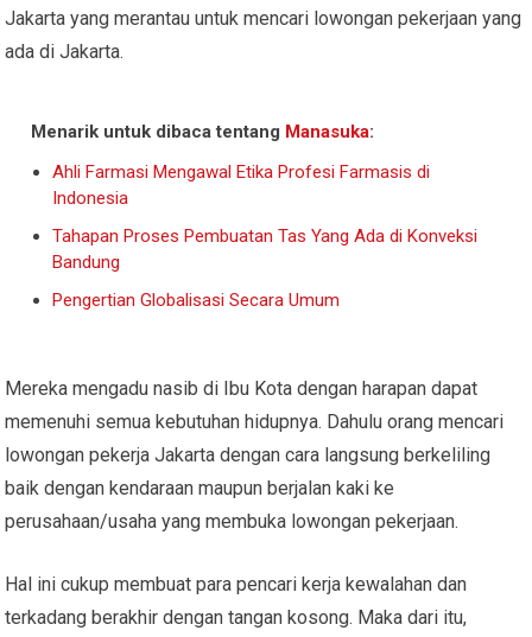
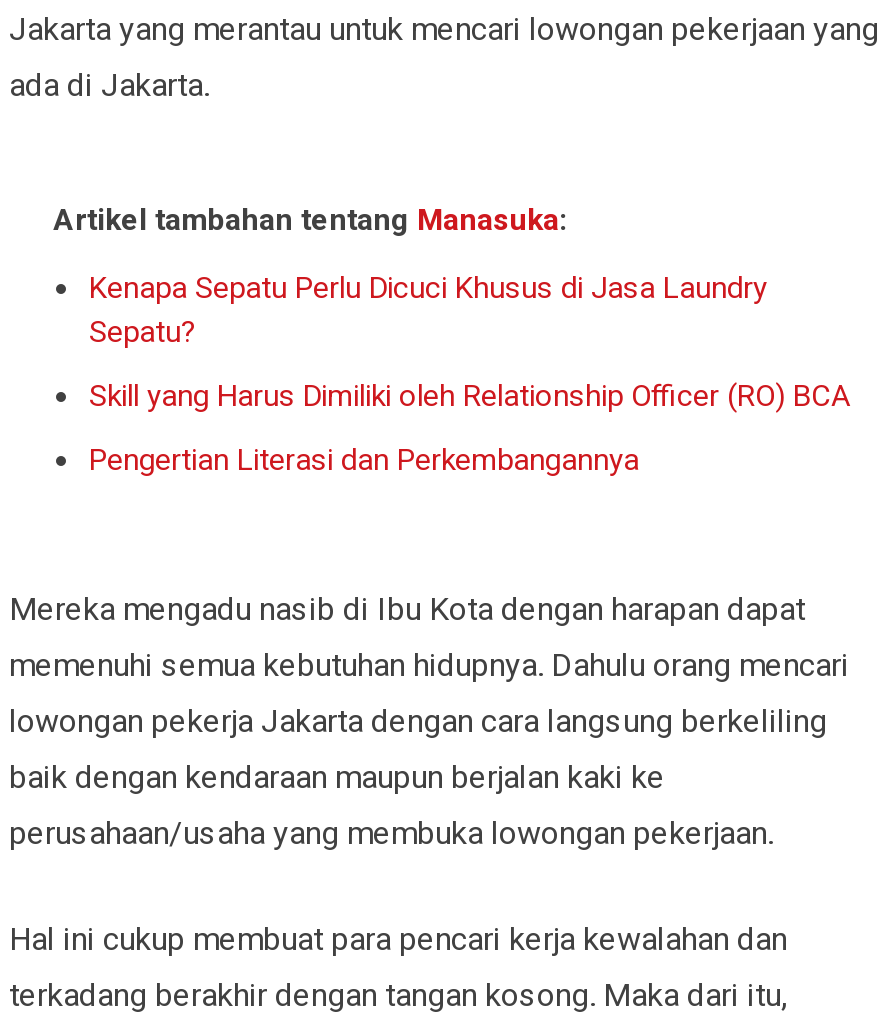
[31,121,375,142] Menarik untuk dibaca tentang Manasuka: -> [53,202,567,238] Artikel tambahan tentang Manasuka:
[53,161,430,209] Ahli Farmasi Mengawal Etika Profesi Farmasis di | Indonesia -> [89,270,767,350] Kenapa Sepatu Perlu Dicuci Khusus di Jasa Laundry | Sepatu?
[53,225,478,273] Tahapan Proses Pembuatan Tas Yang Ada di Konveksi | Bandung -> [89,378,851,414] Skill yang Harus Dimiliki oleh Relationship Officer (RO) BCA
[53,289,340,311] Pengertian Globalisasi Secara Umum -> [89,442,639,478] Pengertian Literasi dan Perkembangannya

